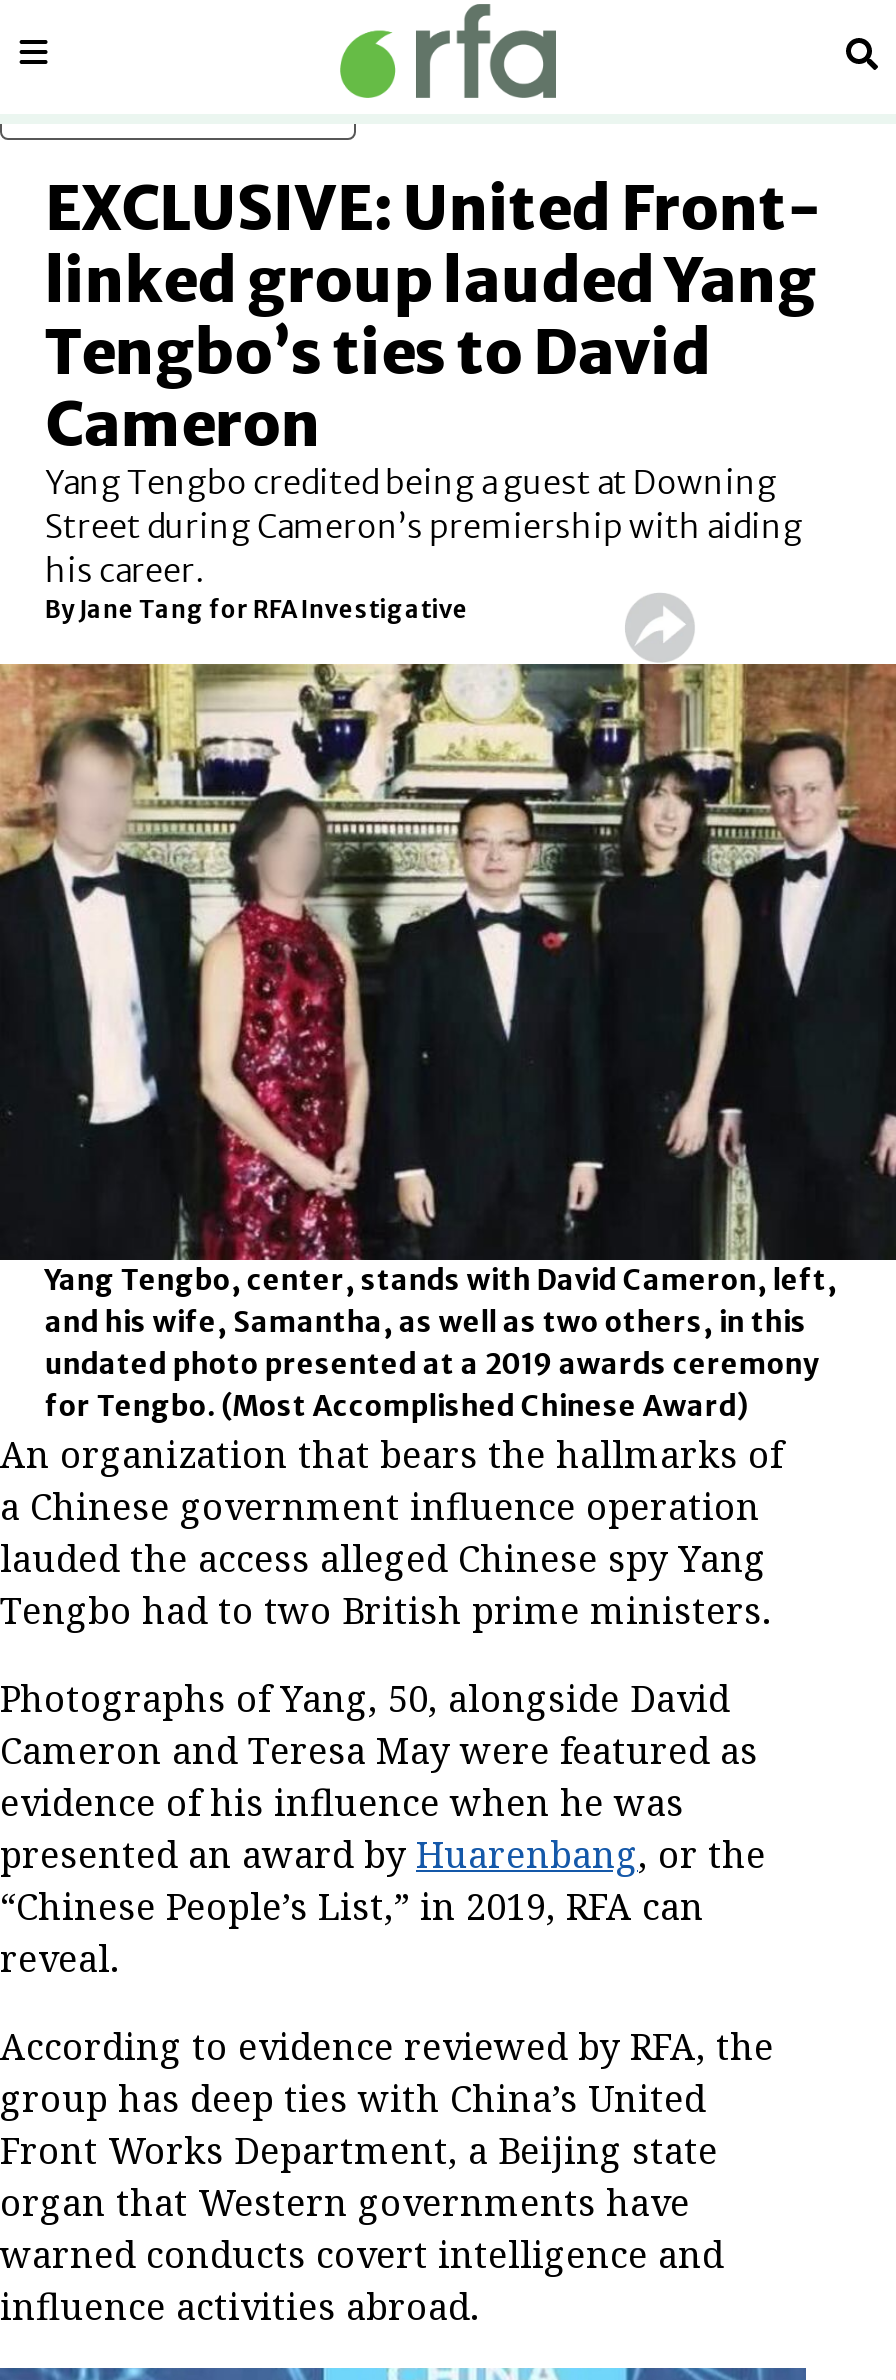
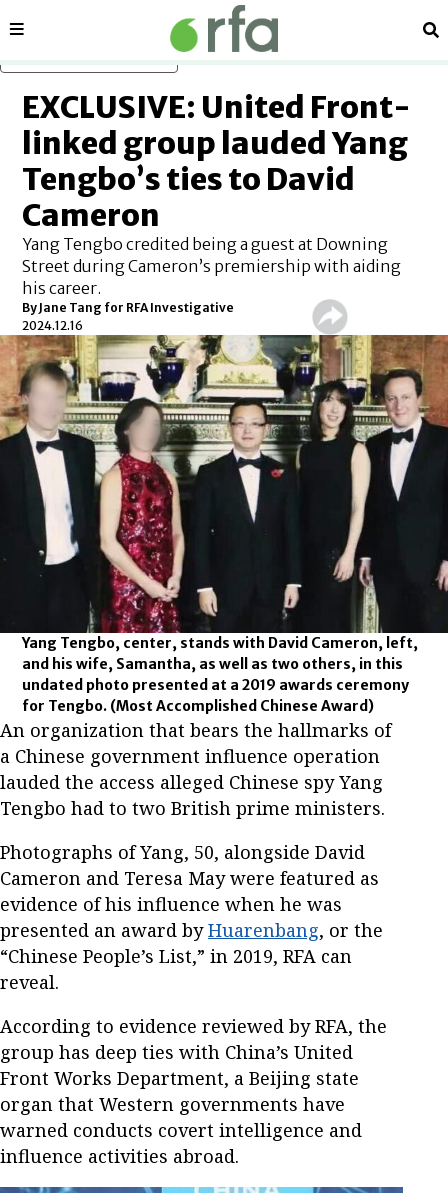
none -> [22,318,83,333] 2024.12.16

